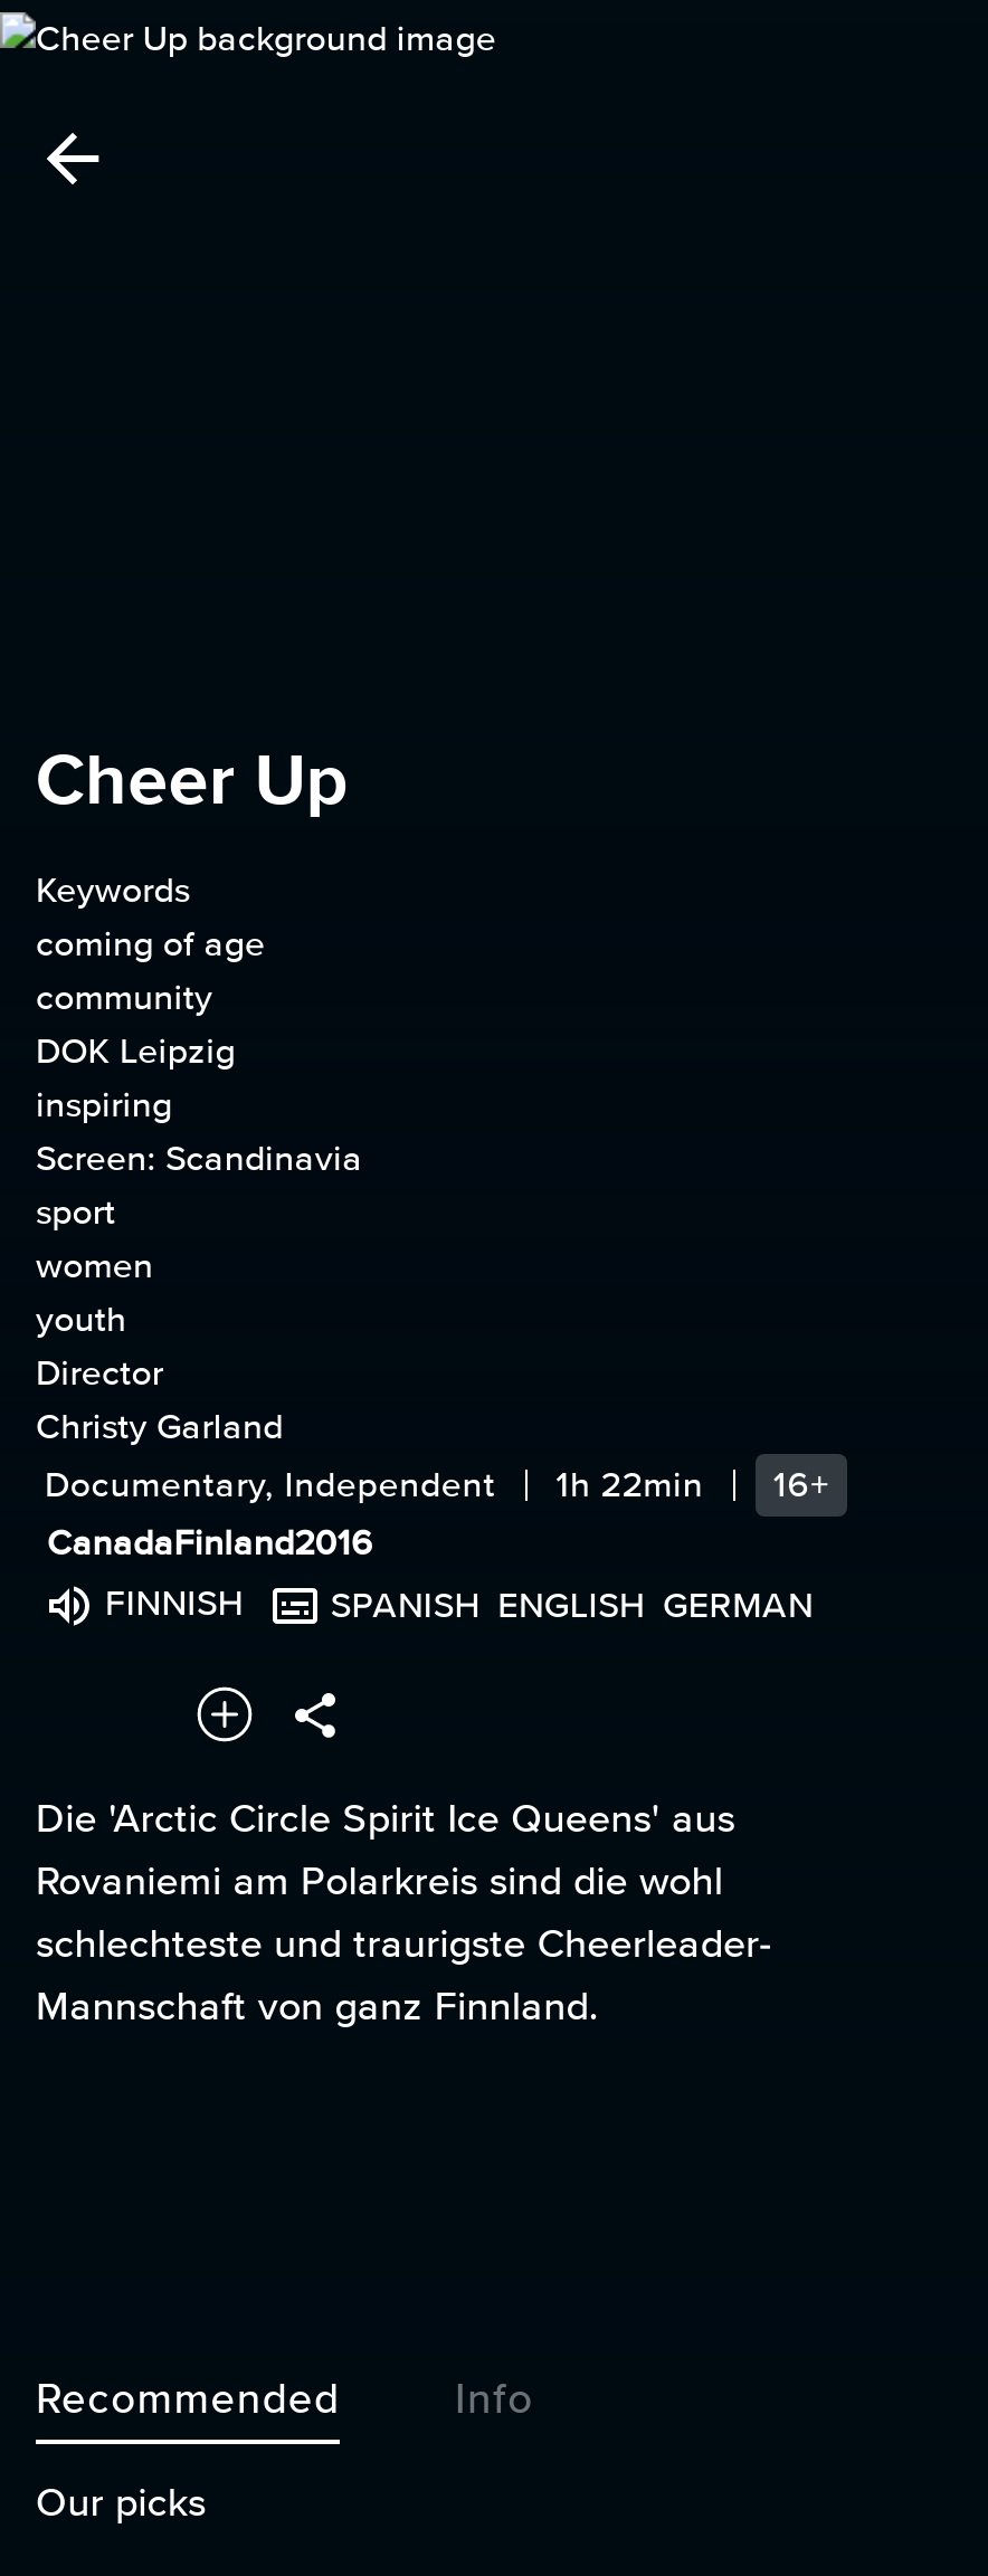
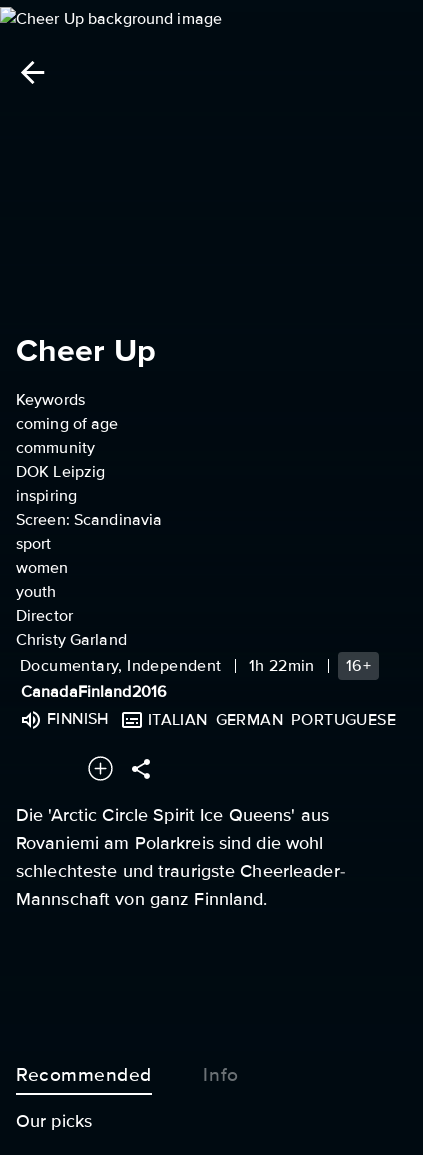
[330,1584,813,1628] SPANISH ENGLISH GERMAN -> [148,710,396,730] ITALIAN GERMAN PORTUGUESE

